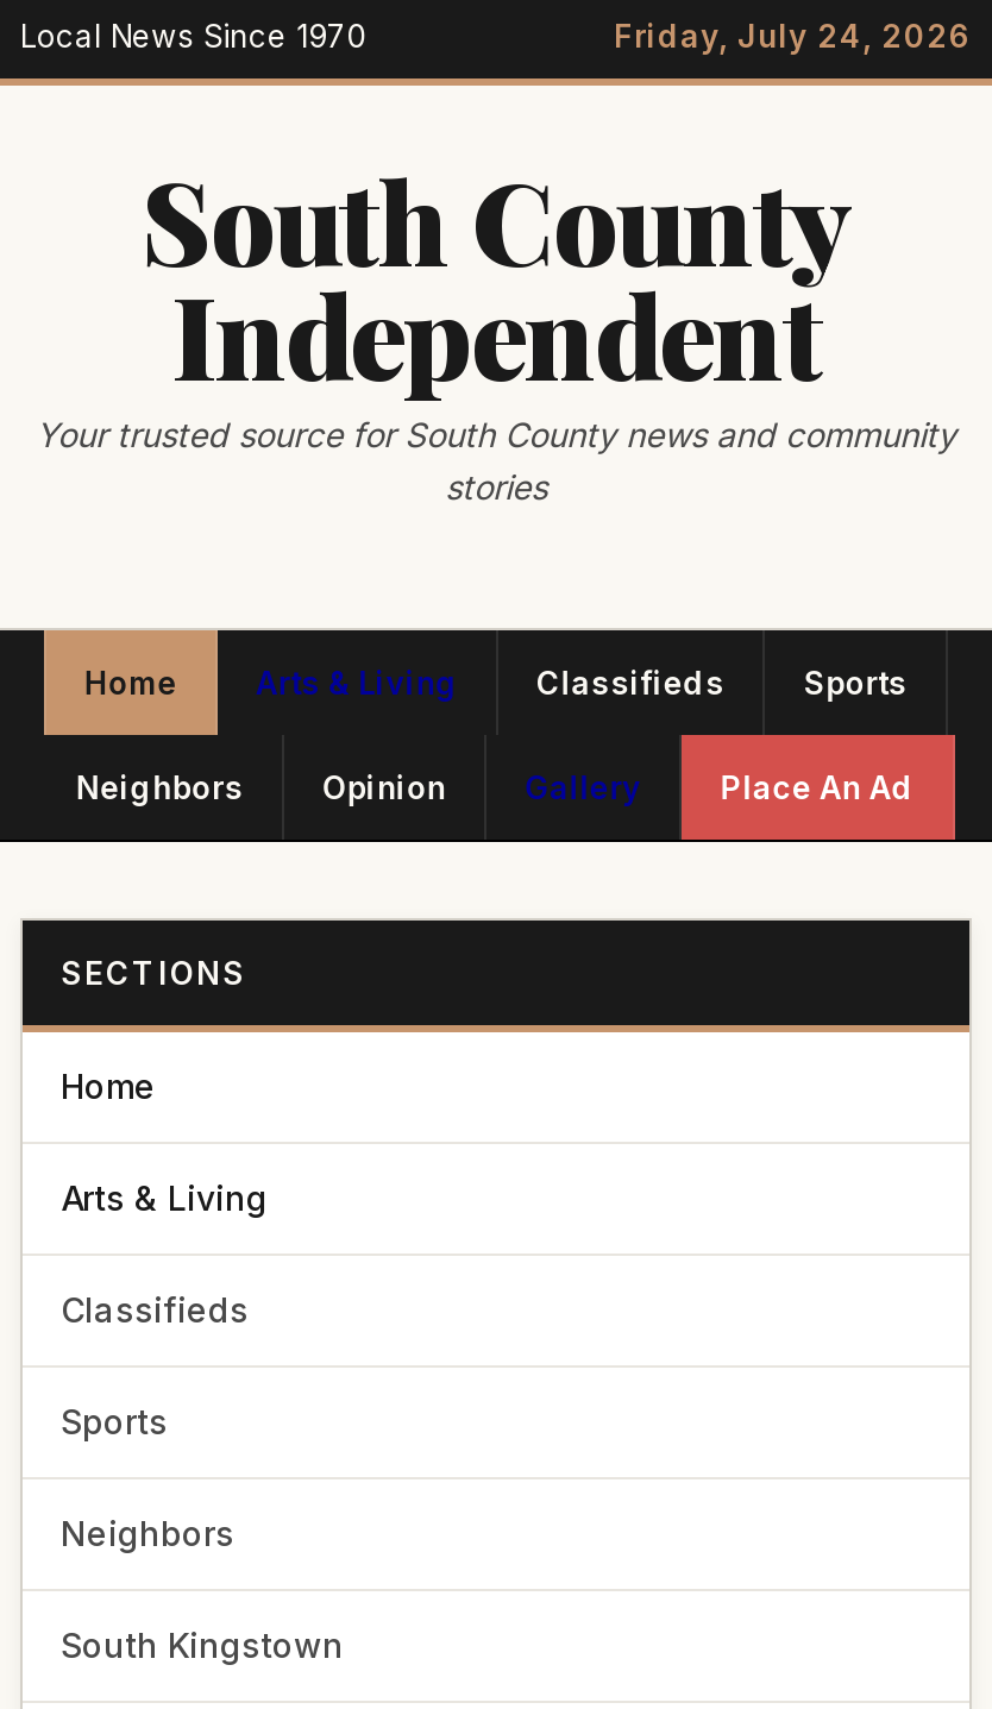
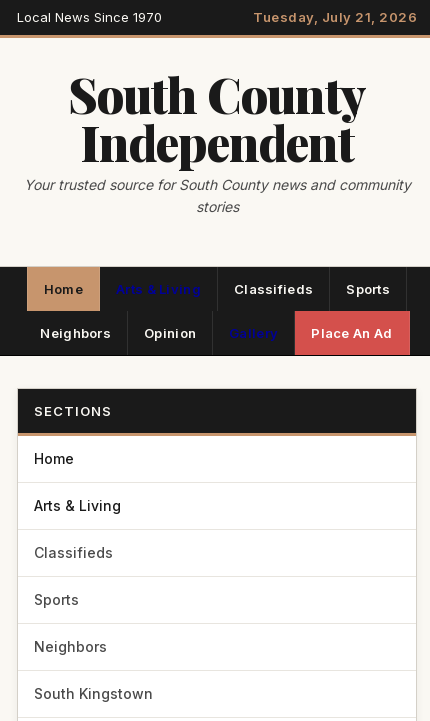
[614,17,972,55] Friday, July 24, 2026 -> [253,9,417,25] Tuesday, July 21, 2026

